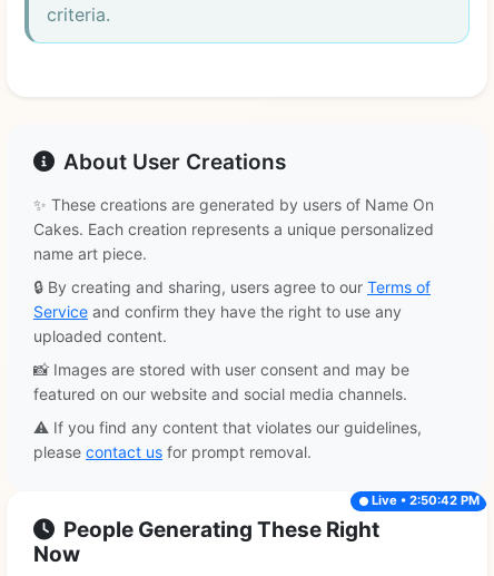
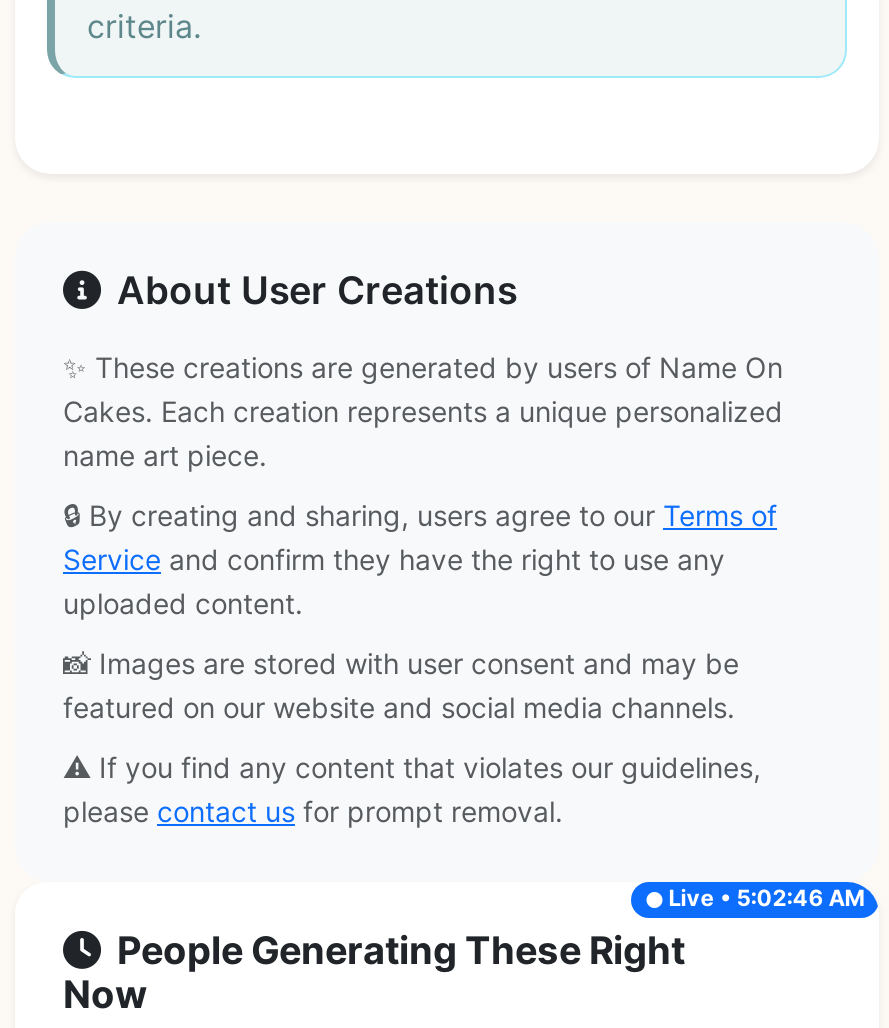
[371,493,479,508] Live • 2:50:42 PM -> [668,885,864,913] Live • 5:02:46 AM

